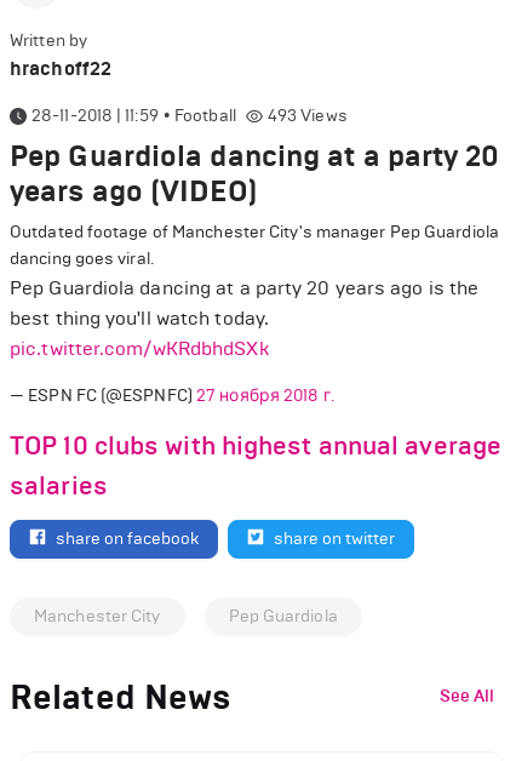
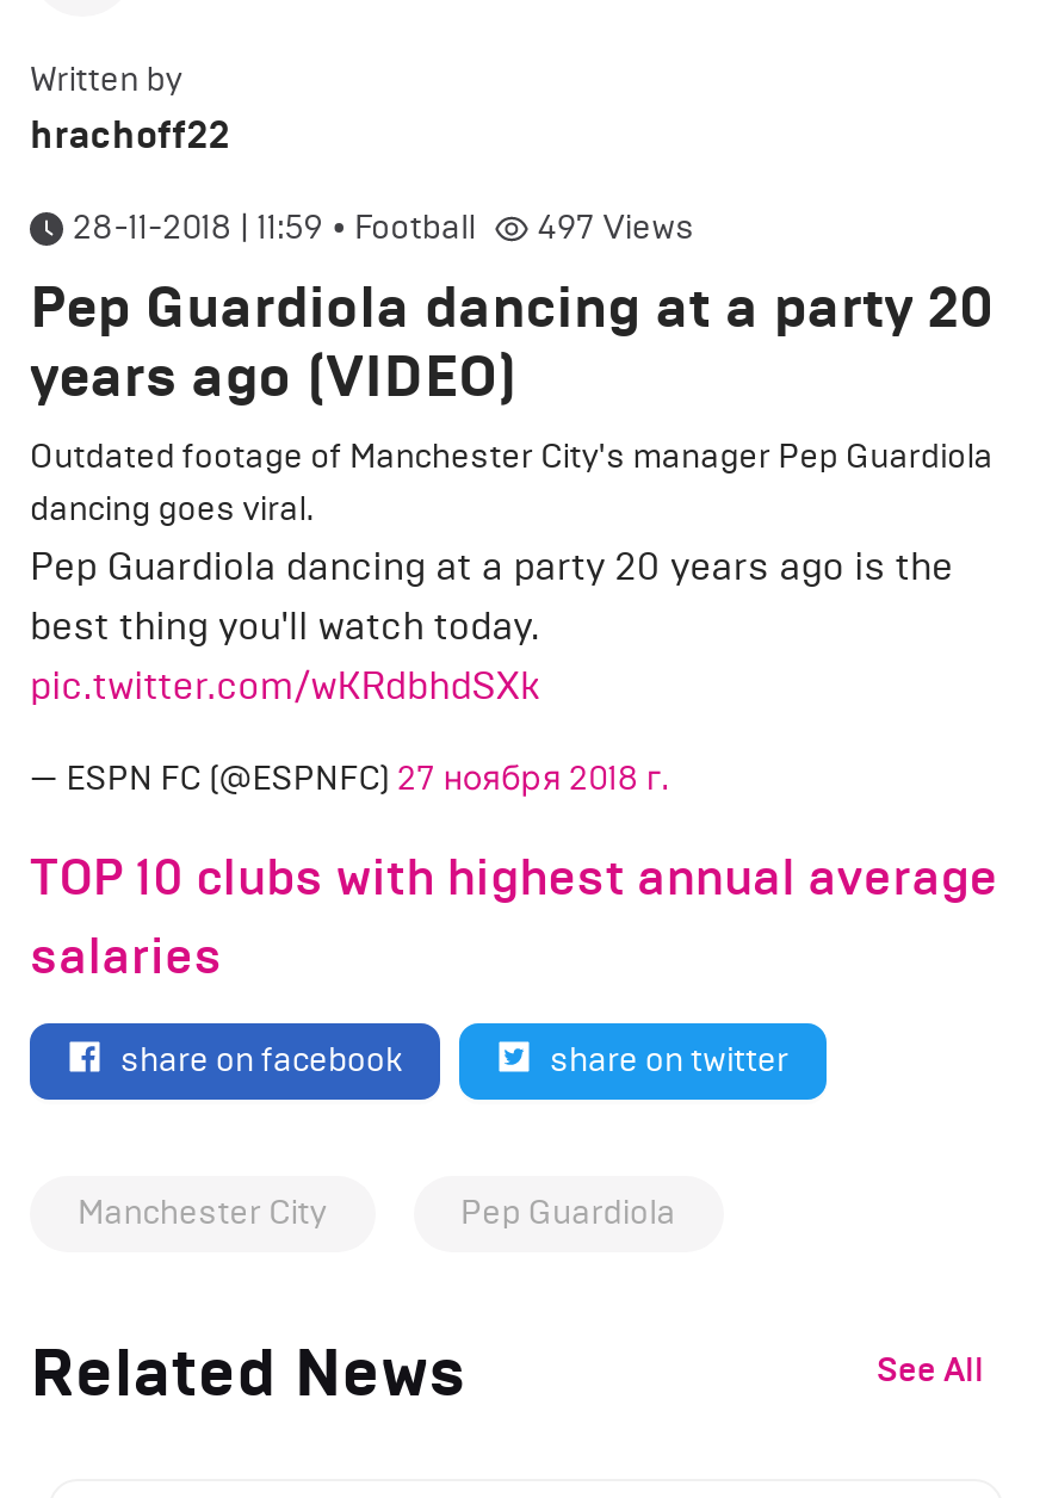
[267,105,347,126] 493 Views -> [537,208,695,248] 497 Views

